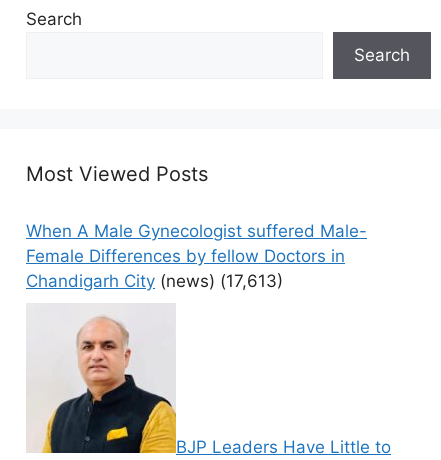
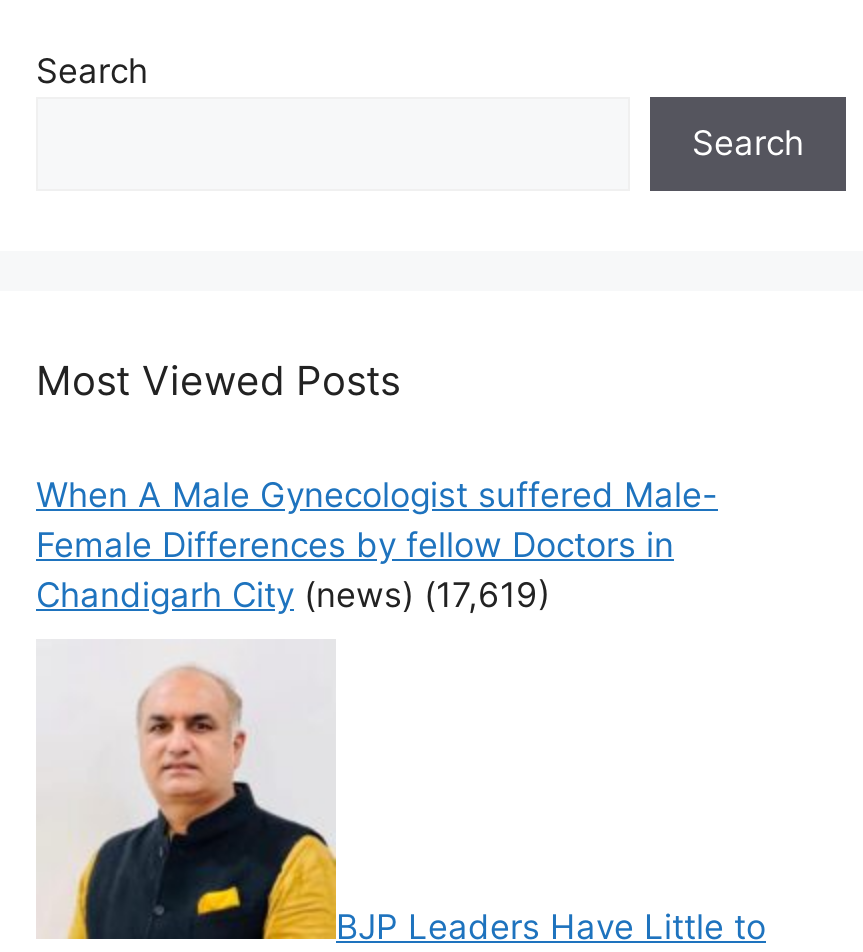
[26,271,283,291] Chandigarh City (news) (17,613) -> [36,575,550,615] Chandigarh City (news) (17,619)

